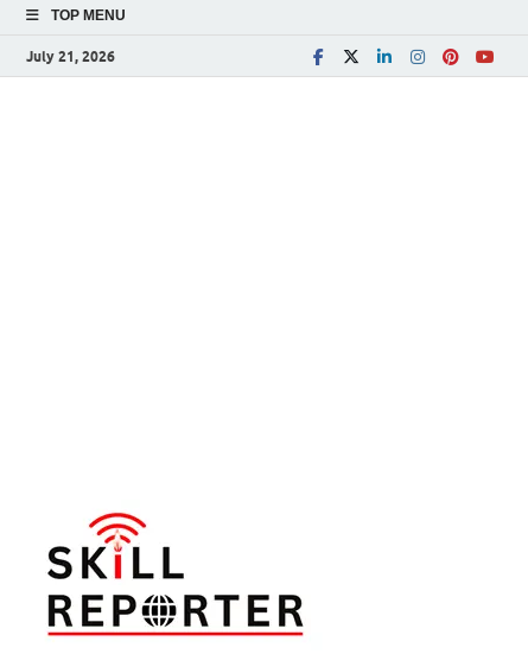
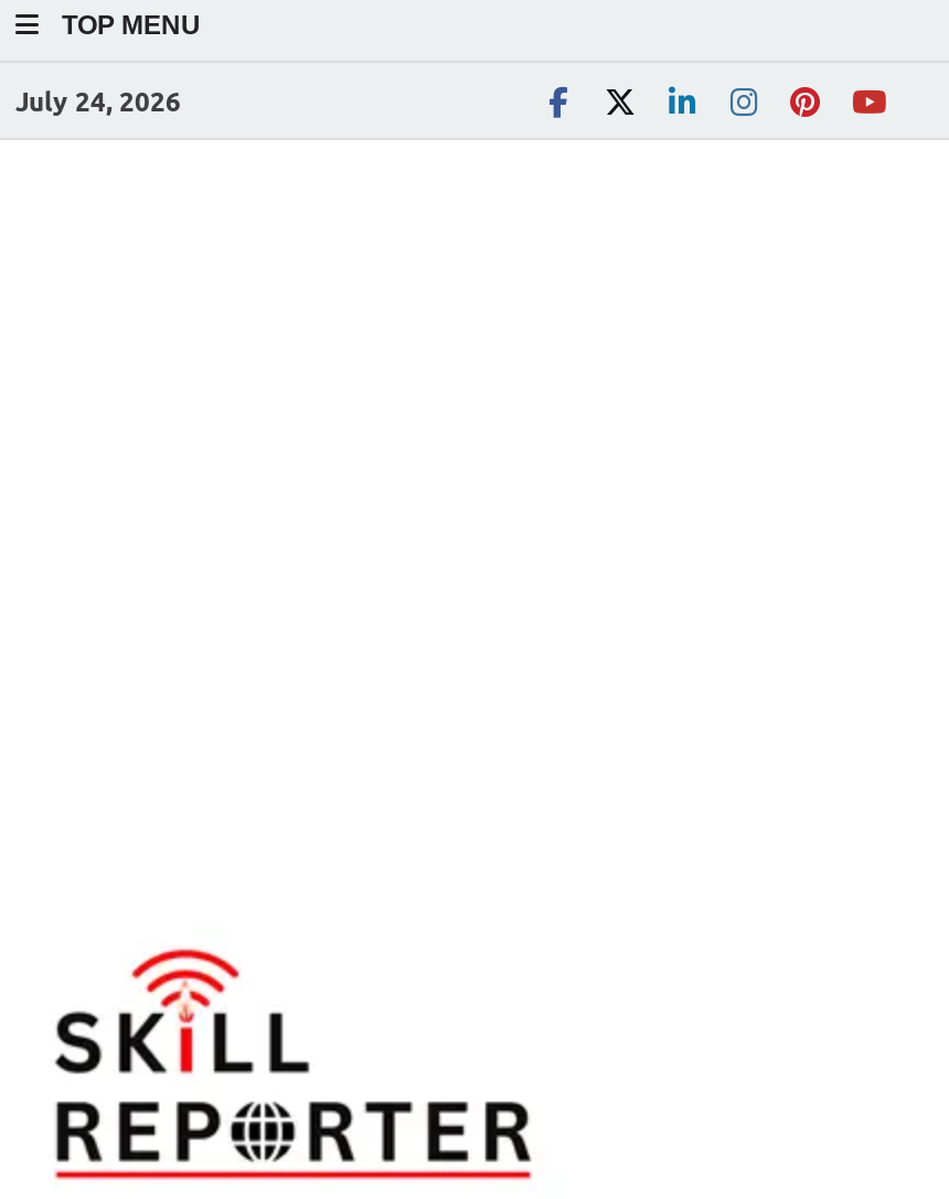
[26,47,115,65] July 21, 2026 -> [15,84,181,117] July 24, 2026

